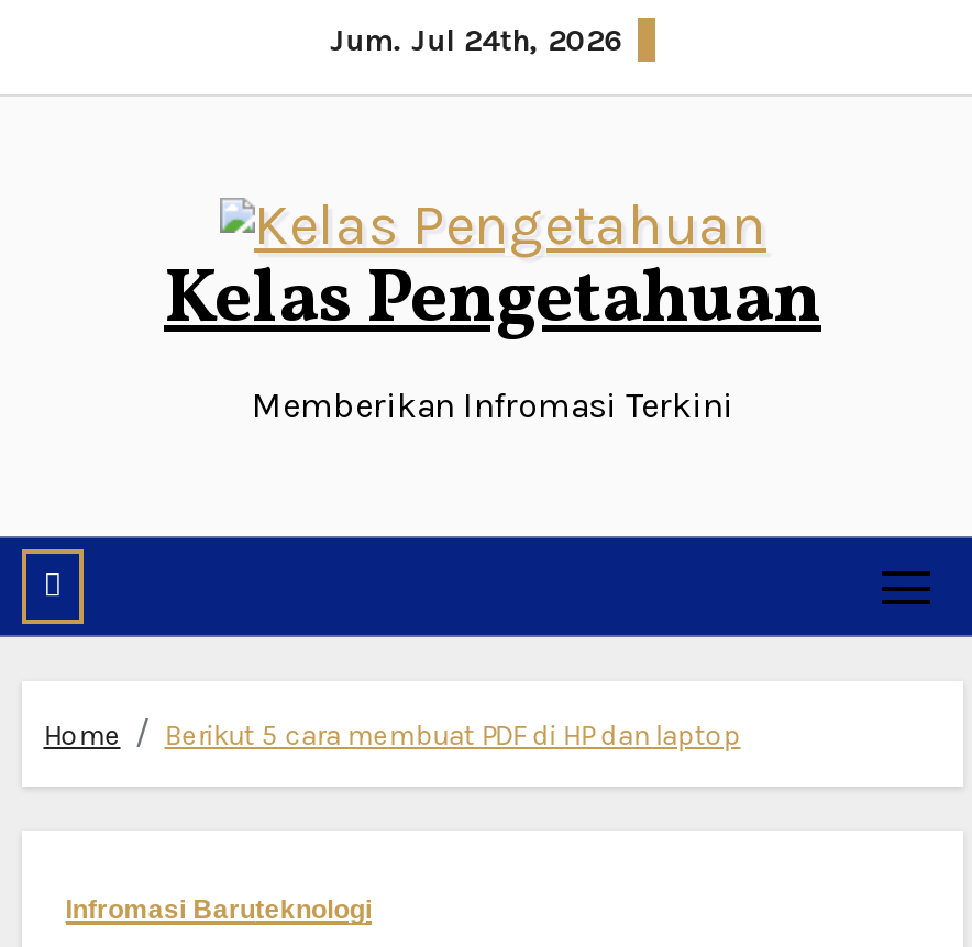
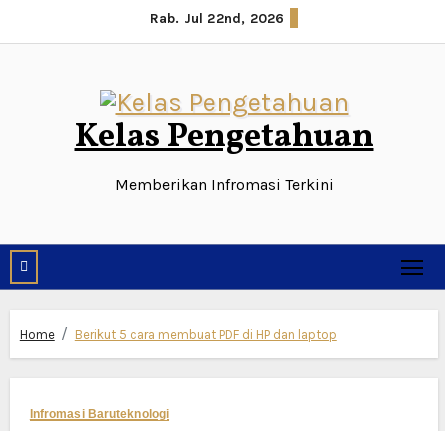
[330,21,624,58] Jum. Jul 24th, 2026 -> [150,9,284,26] Rab. Jul 22nd, 2026

